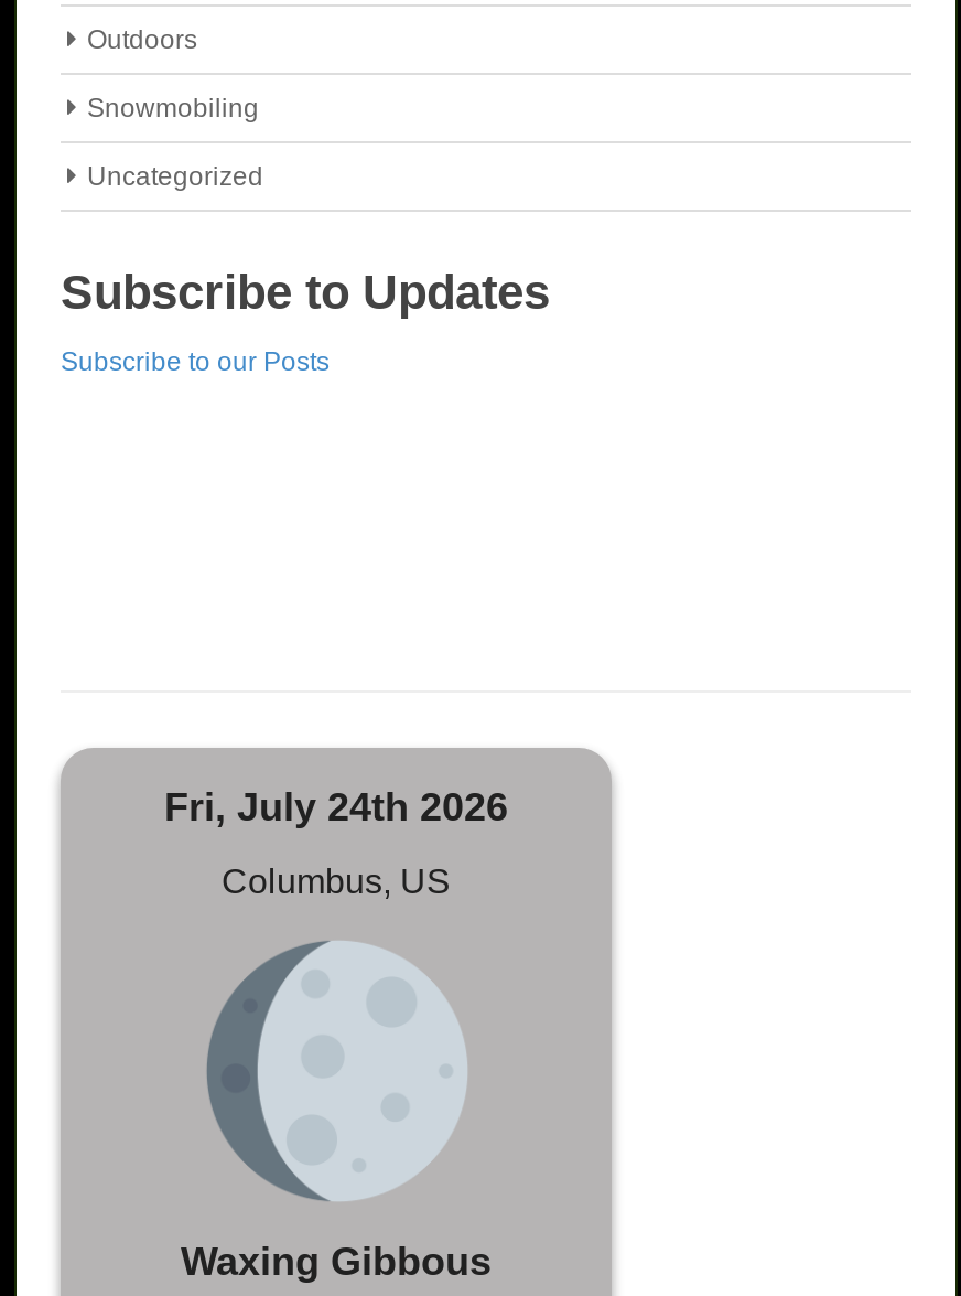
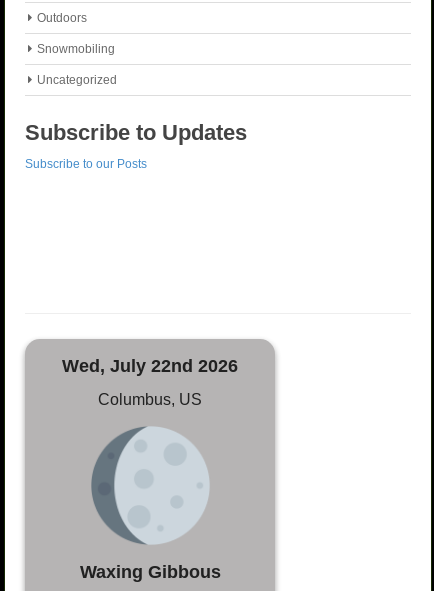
[164,785,508,829] Fri, July 24th 2026 -> [62,356,238,376] Wed, July 22nd 2026

